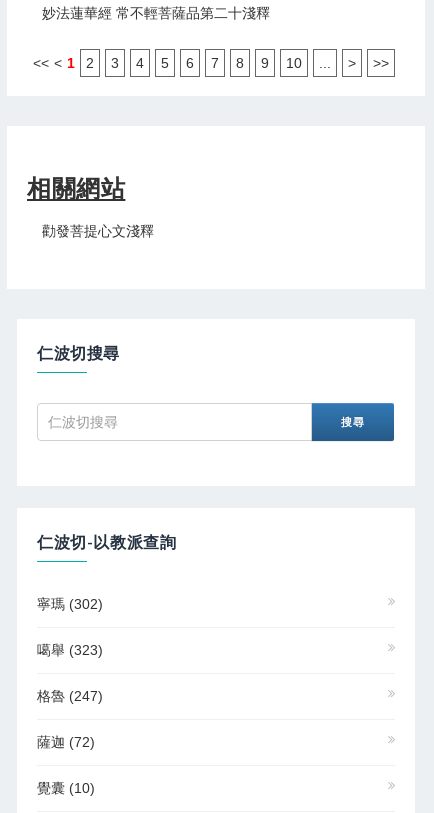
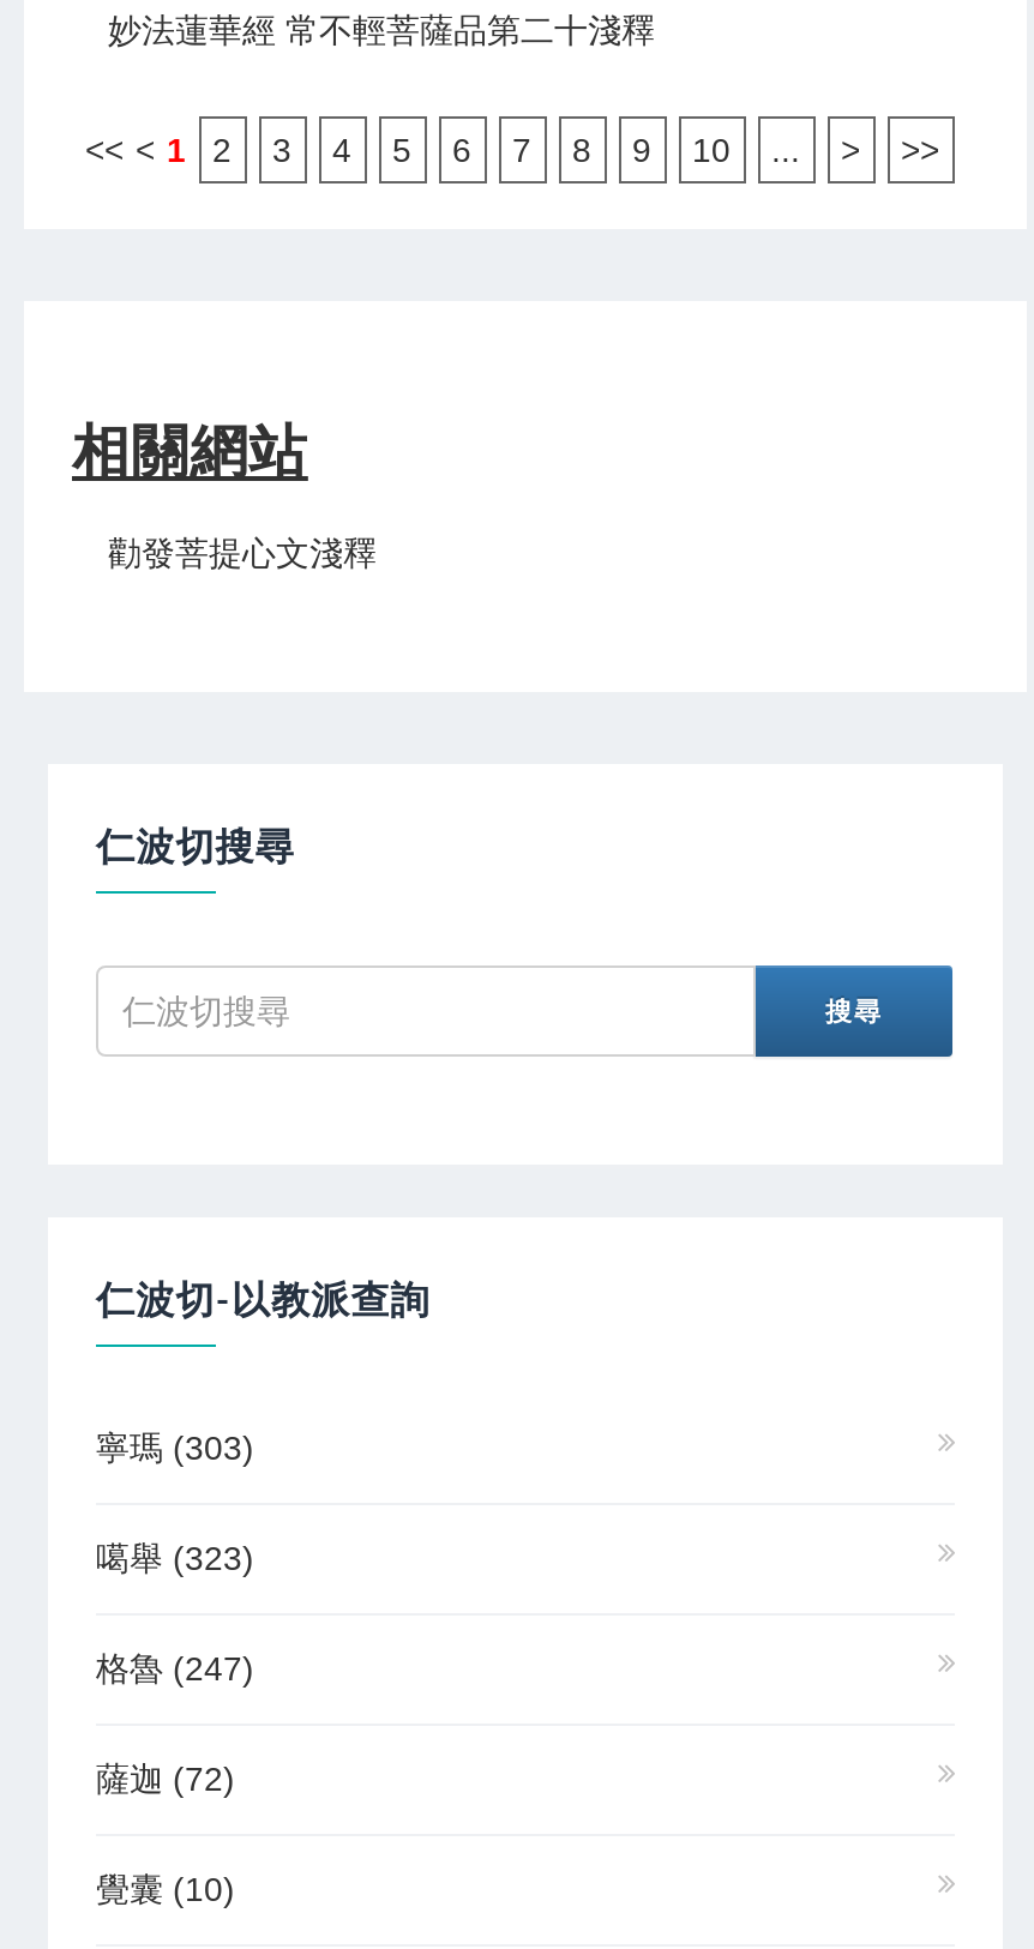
[37,596,103,612] 寧瑪(302) -> [96,1429,254,1467] 寧瑪(303)

